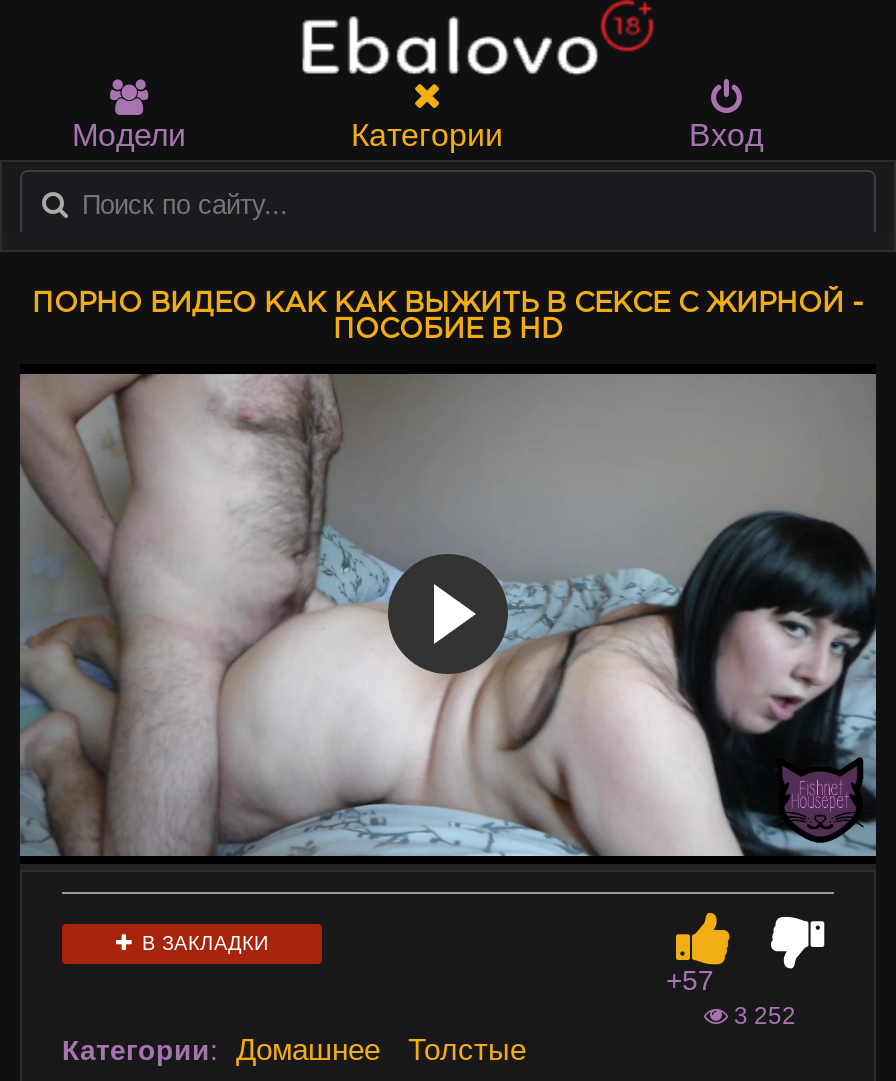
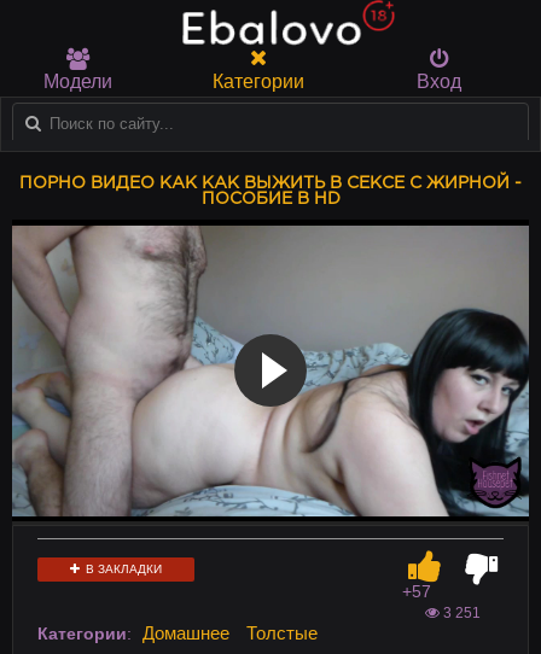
[728,1002,796,1030] 3 252 -> [440,605,481,621] 3 251

